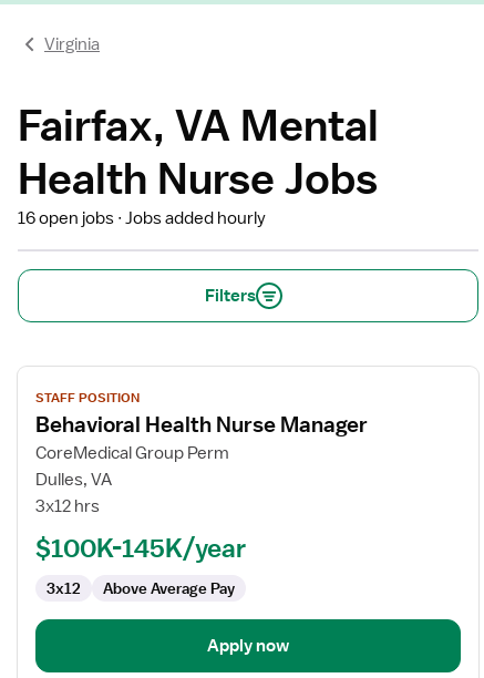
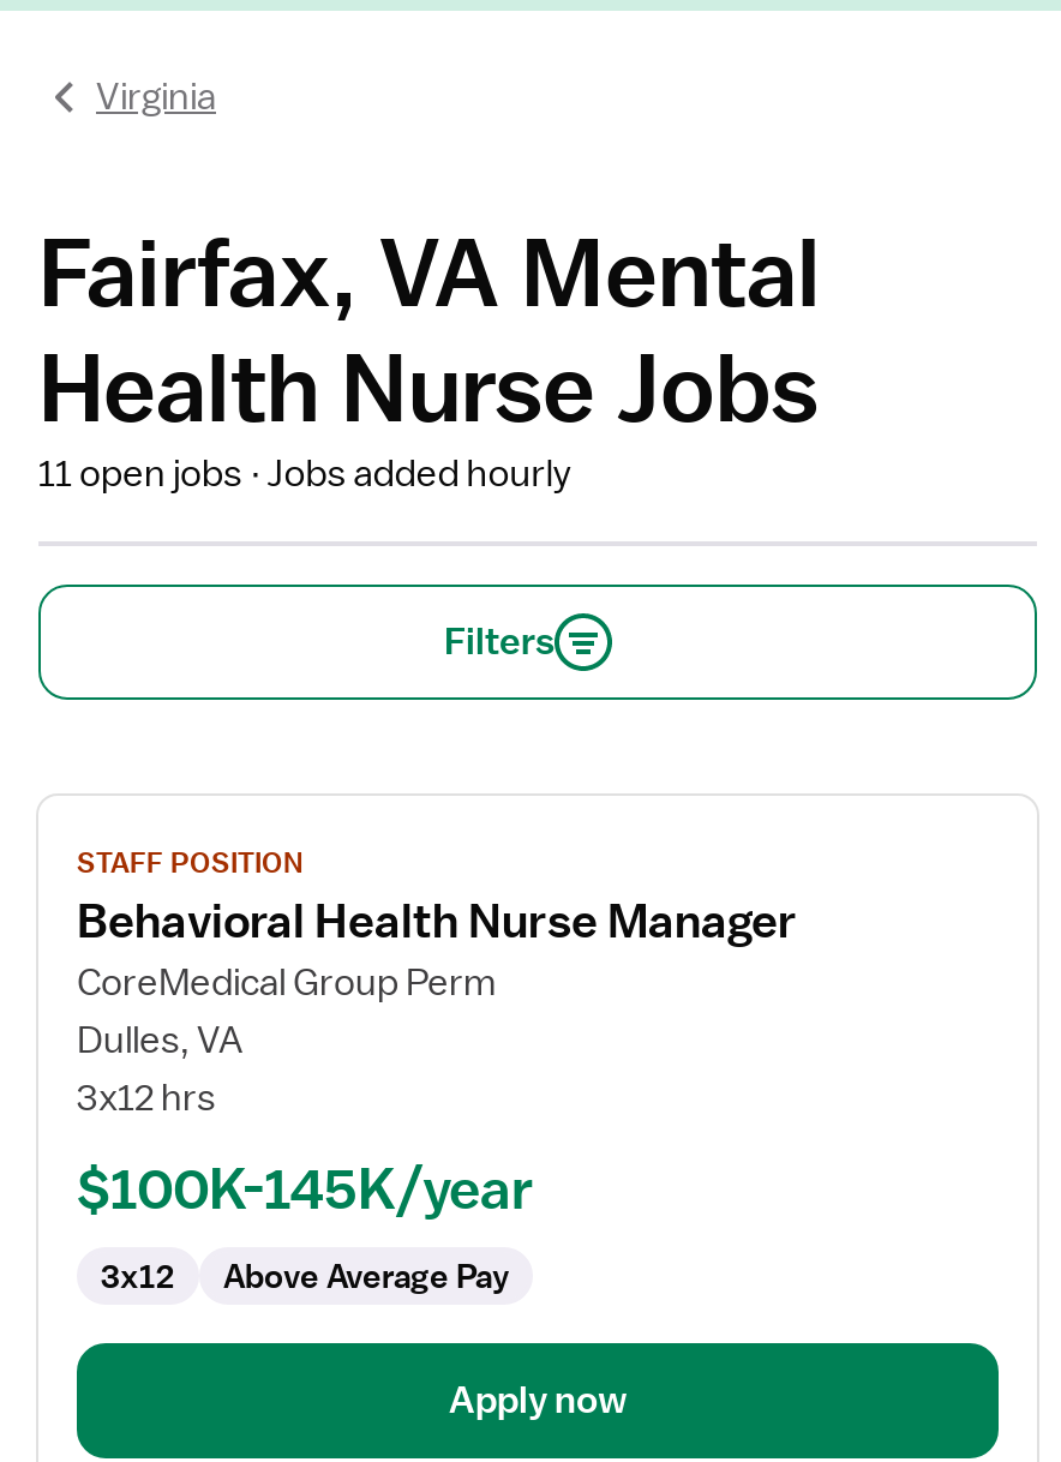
[18,207,266,229] 16 open jobs Jobs added hourly -> [38,450,572,498] 11 open jobs Jobs added hourly

